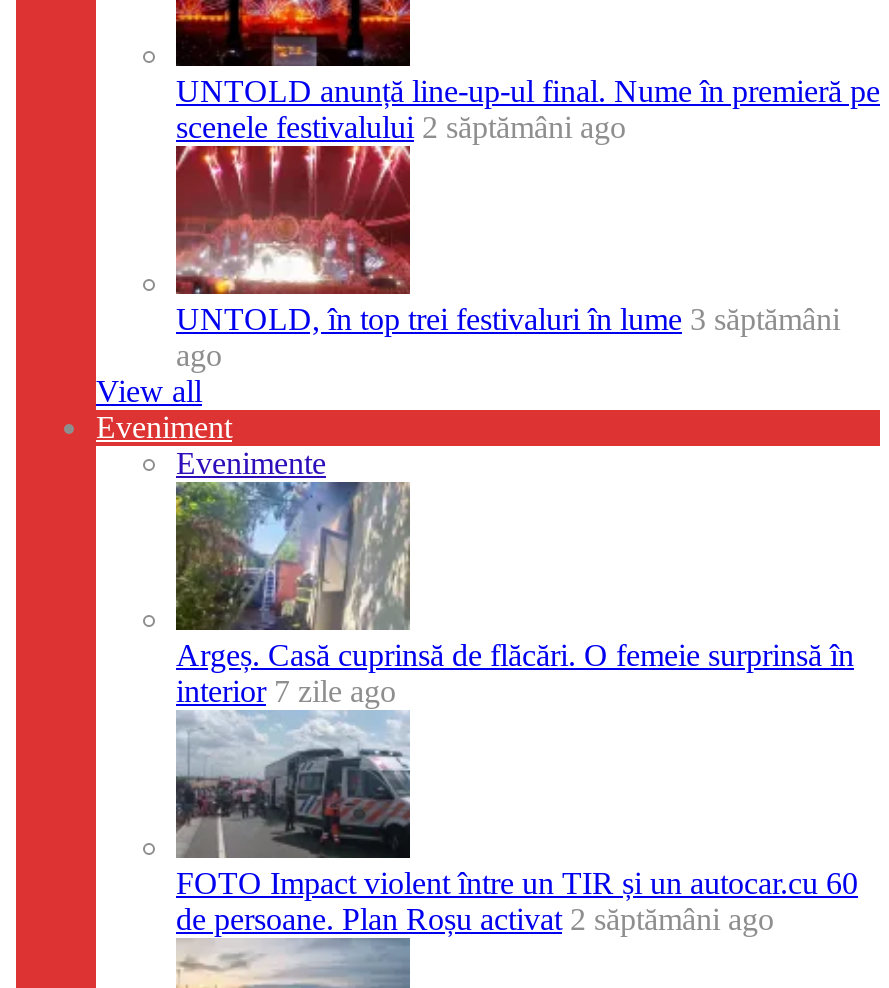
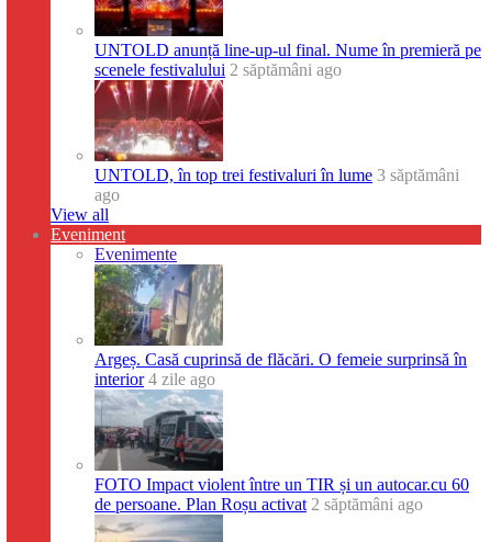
[176,674,396,708] interior 7 zile ago -> [94,370,215,388] interior 4 zile ago

